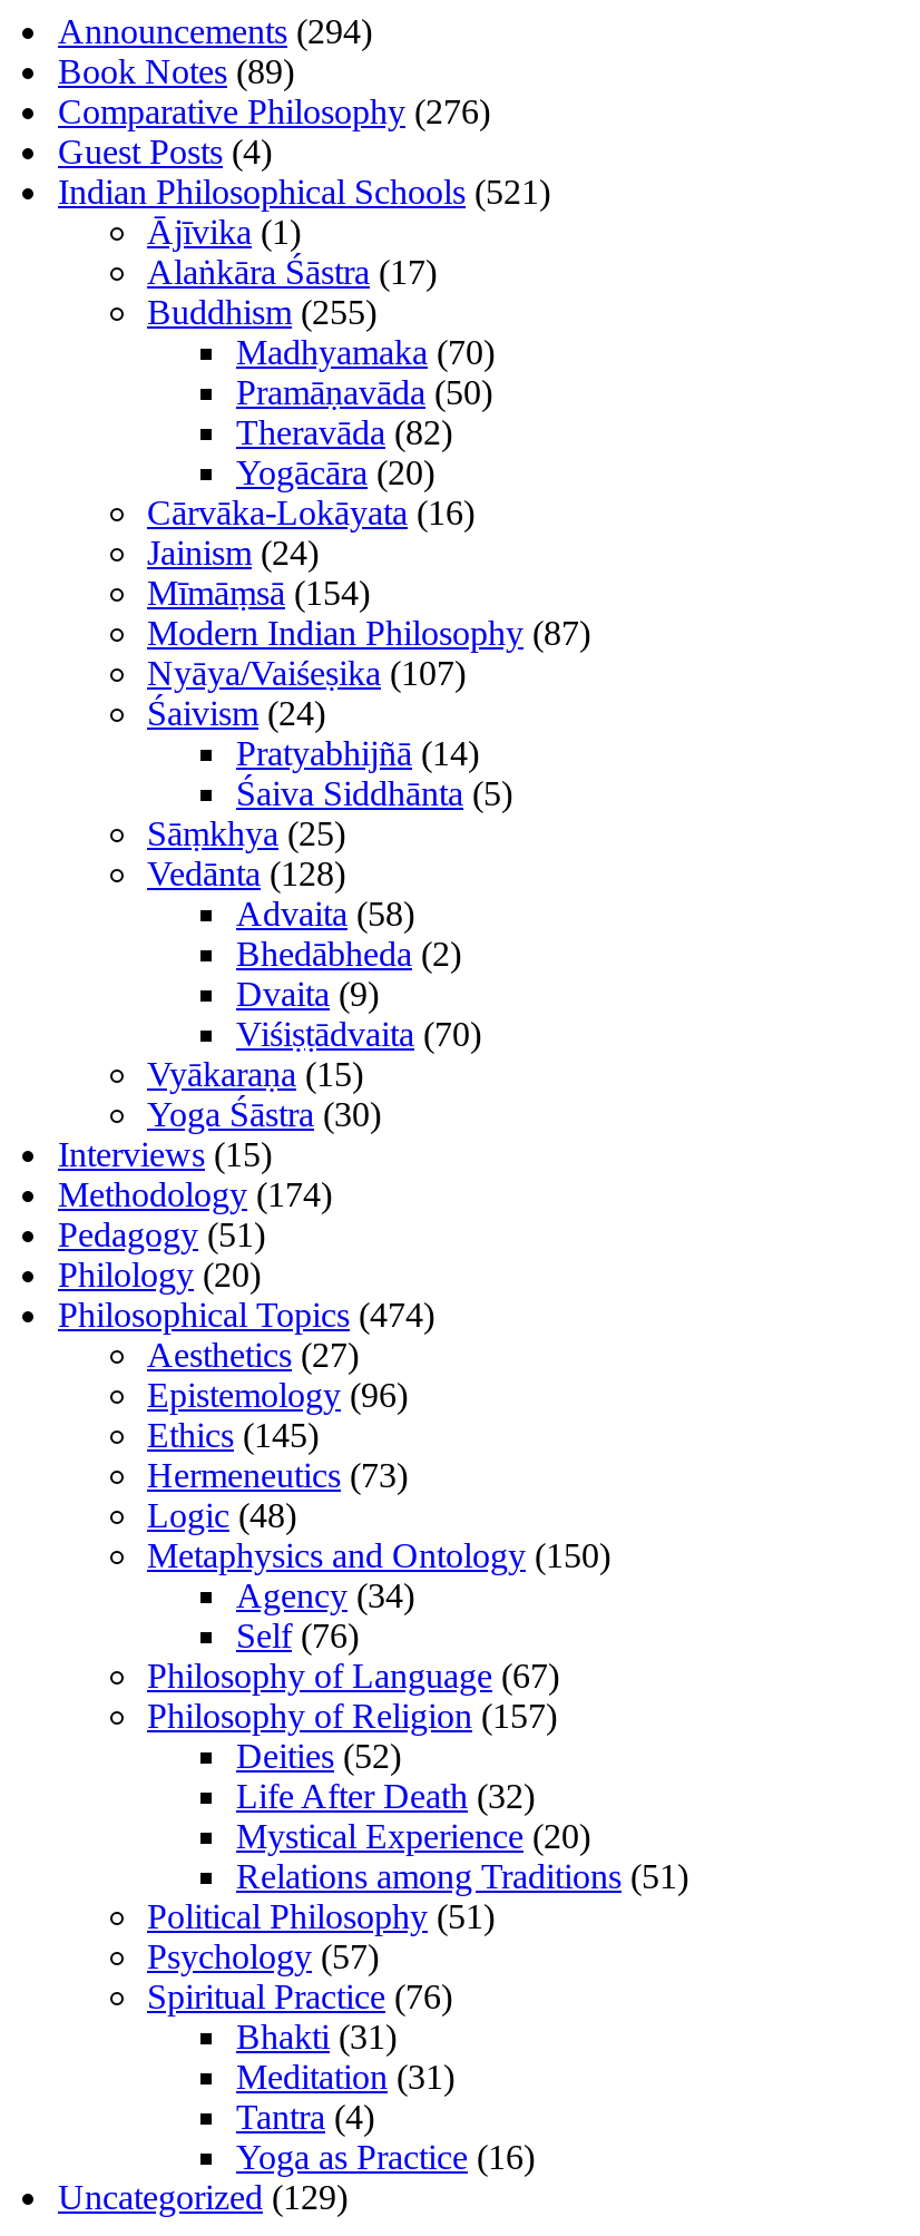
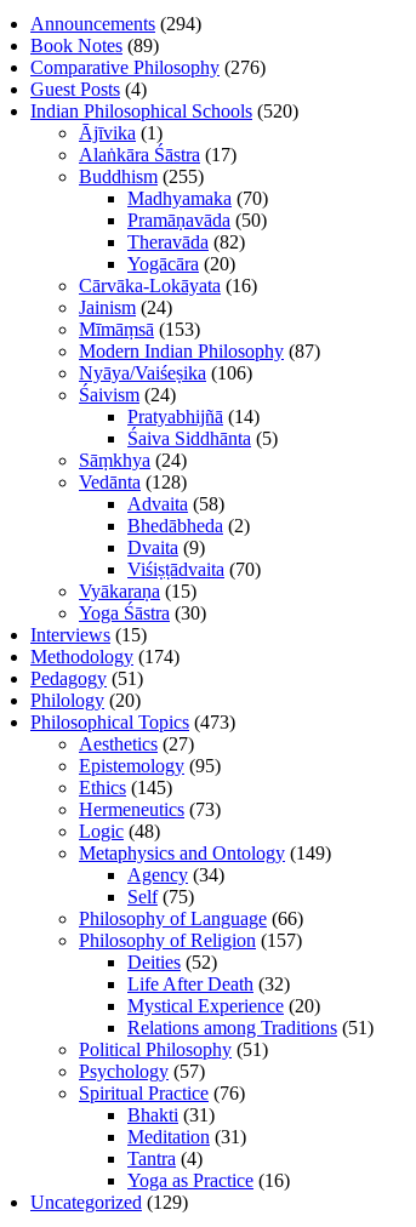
[58,173,550,211] Indian Philosophical Schools (521) -> [30,101,298,121] Indian Philosophical Schools (520)
[147,574,370,612] Mīmāṃsā (154) -> [79,319,200,340] Mīmāṃsā (153)
[147,654,466,692] Nyāya/Vaiśeṣika (107) -> [79,363,252,383] Nyāya/Vaiśeṣika (106)
[147,815,345,853] Sāṃkhya (25) -> [79,450,187,471] Sāṃkhya (24)
[58,1296,434,1334] Philosophical Topics (474) -> [30,712,235,732] Philosophical Topics (473)
[147,1376,408,1414] Epistemology (96) -> [79,755,221,776] Epistemology (95)
[147,1537,610,1574] Metaphysics and Ontology (150) -> [79,843,331,863] Metaphysics and Ontology (149)
[236,1617,359,1655] Self (76) -> [127,886,194,907] Self (75)
[147,1657,559,1695] Philosophy of Language (67) -> [79,908,303,929] Philosophy of Language (66)

